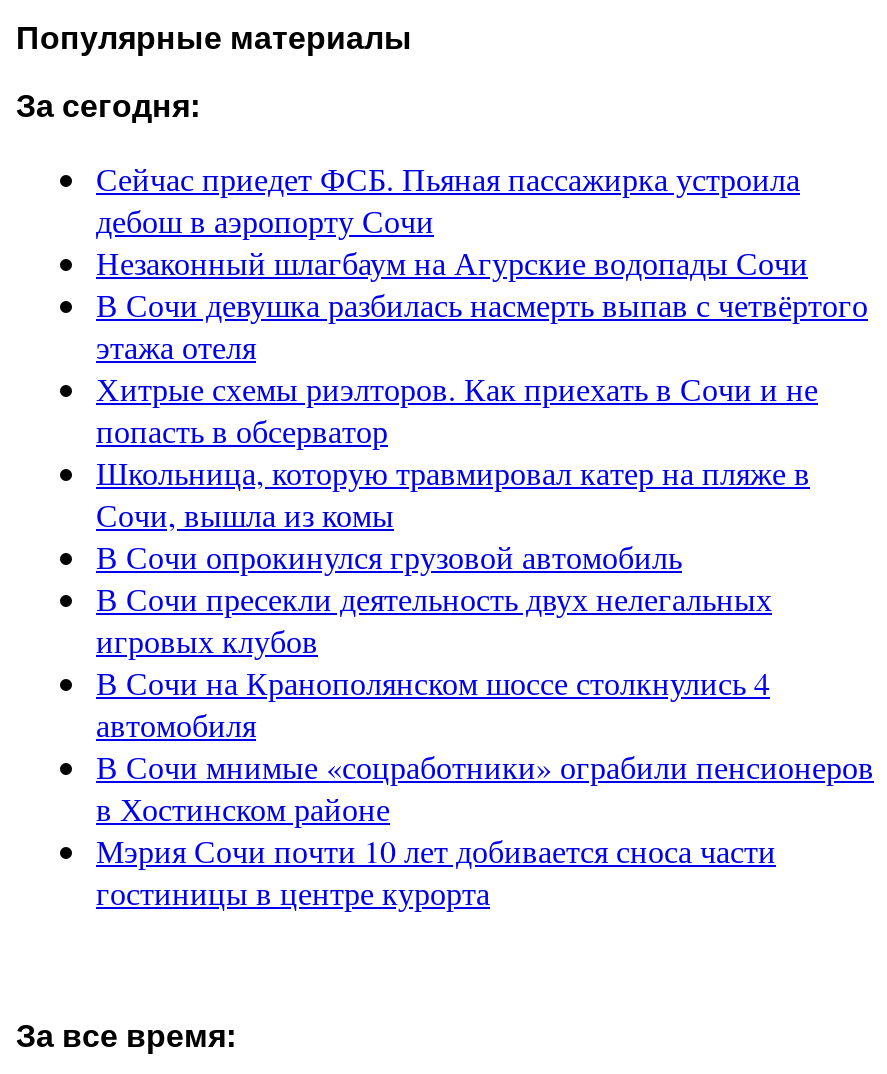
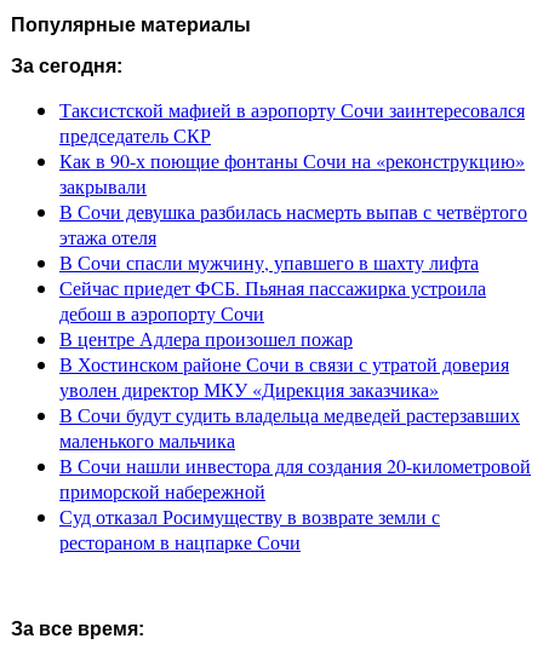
moved [96,157,800,241] -> [59,275,486,325]: Сейчас приедет ФСБ. Пьяная пассажирка устроила | дебош в аэропорту Сочи
[96,241,808,283] Незаконный шлагбаум на Агурские водопады Сочи -> [59,97,525,198] Таксистской мафией в аэропорту Сочи заинтересовался | председатель СКР | Как в 90-х поющие фонтаны Сочи на «реконструкцию» | закрывали
moved [96,283,868,367] -> [59,198,527,249]: В Сочи девушка разбилась насмерть выпав с четвёртого | этажа отеля
[96,367,874,913] Хитрые схемы риэлторов. Как приехать в Сочи и не | попасть в обсерватор | Школьница, которую травмировал катер на пляже в | Сочи, вышла из комы | В Сочи опрокинулся грузовой автомобиль | В Сочи пресекли деятельность двух нелегальных | игровых клубов | В Сочи на Кранополянском шоссе столкнулись 4 | автомобиля | В Сочи мнимые «соцработники» ограбили пенсионеров | в Хостинском районе | Мэрия Сочи почти 10 лет добивается сноса части | гостиницы в центре курорта -> [59,249,531,554] В Сочи спасли мужчину, упавшего в шахту лифта | В центре Адлера произошел пожар | В Хостинском районе Сочи в связи с утратой доверия | уволен директор МКУ «Дирекция заказчика» | В Сочи будут судить владельца медведей растерзавших | маленького мальчика | В Сочи нашли инвестора для создания 20-километровой | приморской набережной | Суд отказал Росимуществу в возврате земли с | рестораном в нацпарке Сочи

